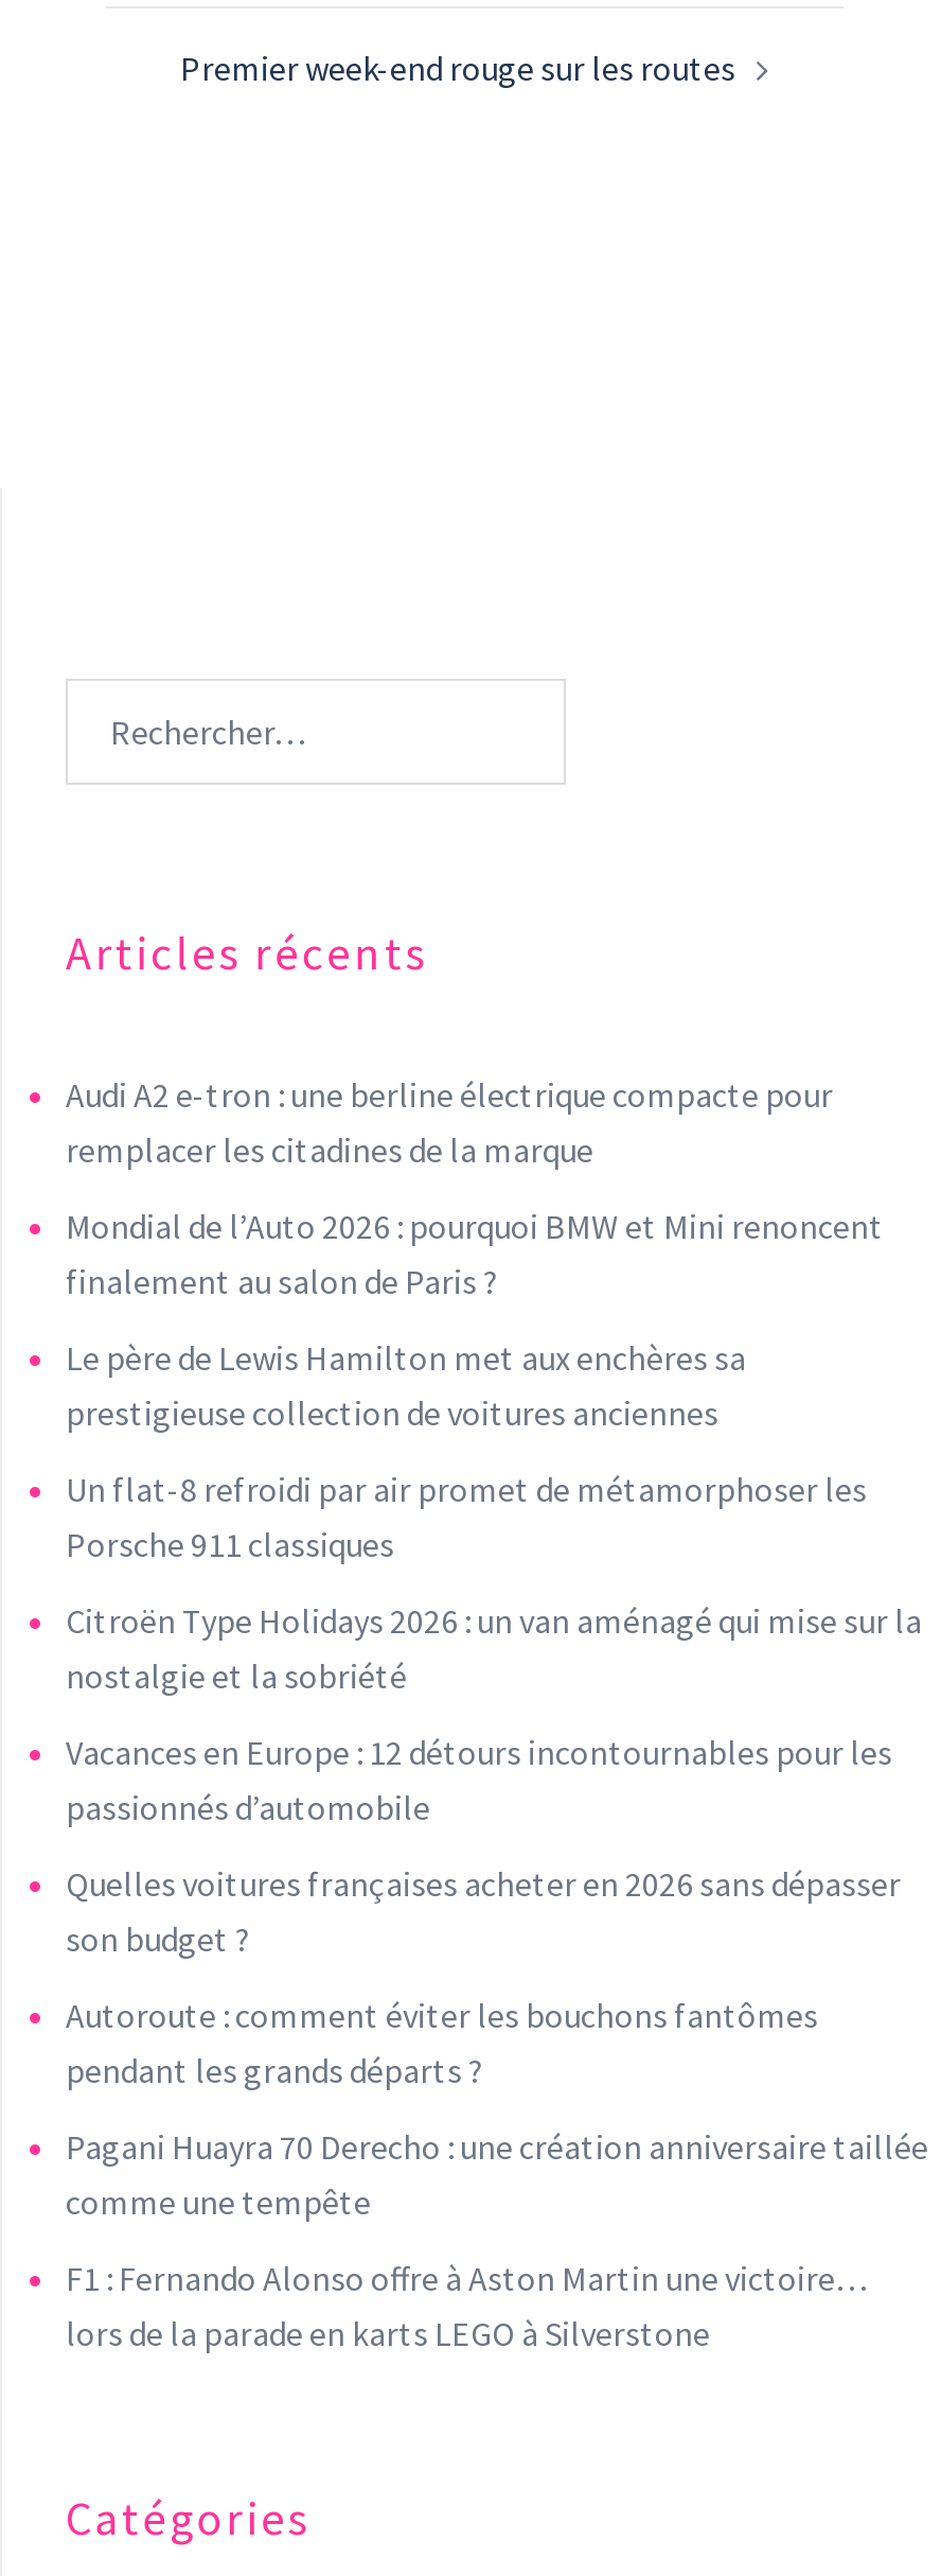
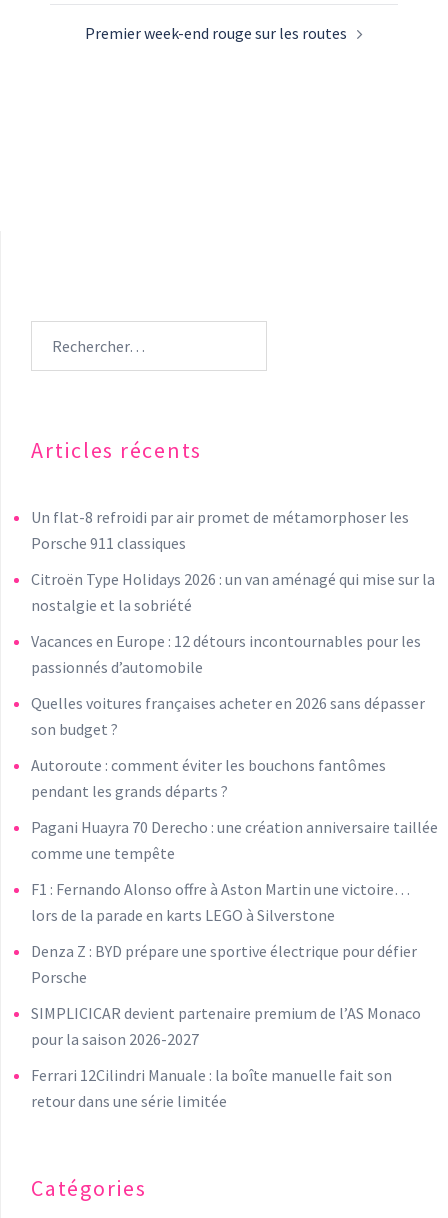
[66,1074,884,1434] Audi A2 e-tron : une berline électrique compacte pour | remplacer les citadines de la marque | Mondial de l’Auto 2026 : pourquoi BMW et Mini renoncent | finalement au salon de Paris ? | Le père de Lewis Hamilton met aux enchères sa | prestigieuse collection de voitures anciennes -> none
moved [66,1468,928,2355] -> [31,507,438,925]: Un flat-8 refroidi par air promet de métamorphoser les | Porsche 911 classiques | Citroën Type Holidays 2026 : un van aménagé qui mise sur la | ... | F1 : Fernando Alonso offre à Aston Martin une victoire… | lors de la parade en karts LEGO à Silverstone
none -> [31,941,421,1111] Denza Z : BYD prépare une sportive électrique pour défier | Porsche | SIMPLICICAR devient partenaire premium de l’AS Monaco | pour la saison 2026-2027 | Ferrari 12Cilindri Manuale : la boîte manuelle fait son | retour dans une série limitée

